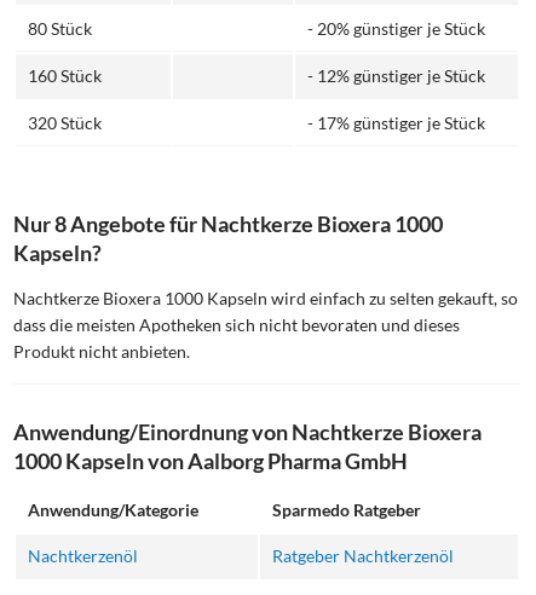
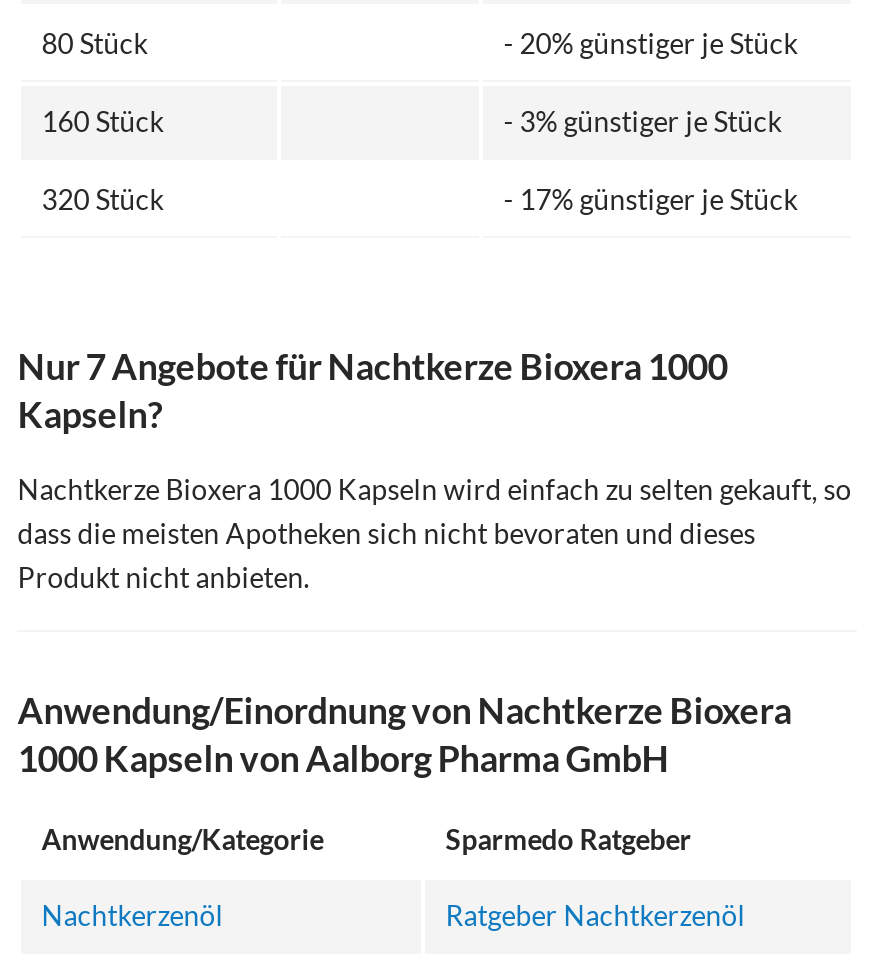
[308,65,485,86] - 12% günstiger je Stück -> [503,104,781,138] - 3% günstiger je Stück
[14,210,443,237] Nur 8 Angebote für Nachtkerze Bioxera 1000 -> [17,343,727,387] Nur 7 Angebote für Nachtkerze Bioxera 1000

